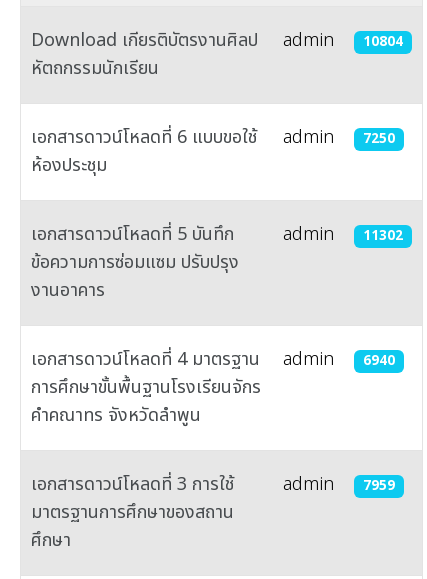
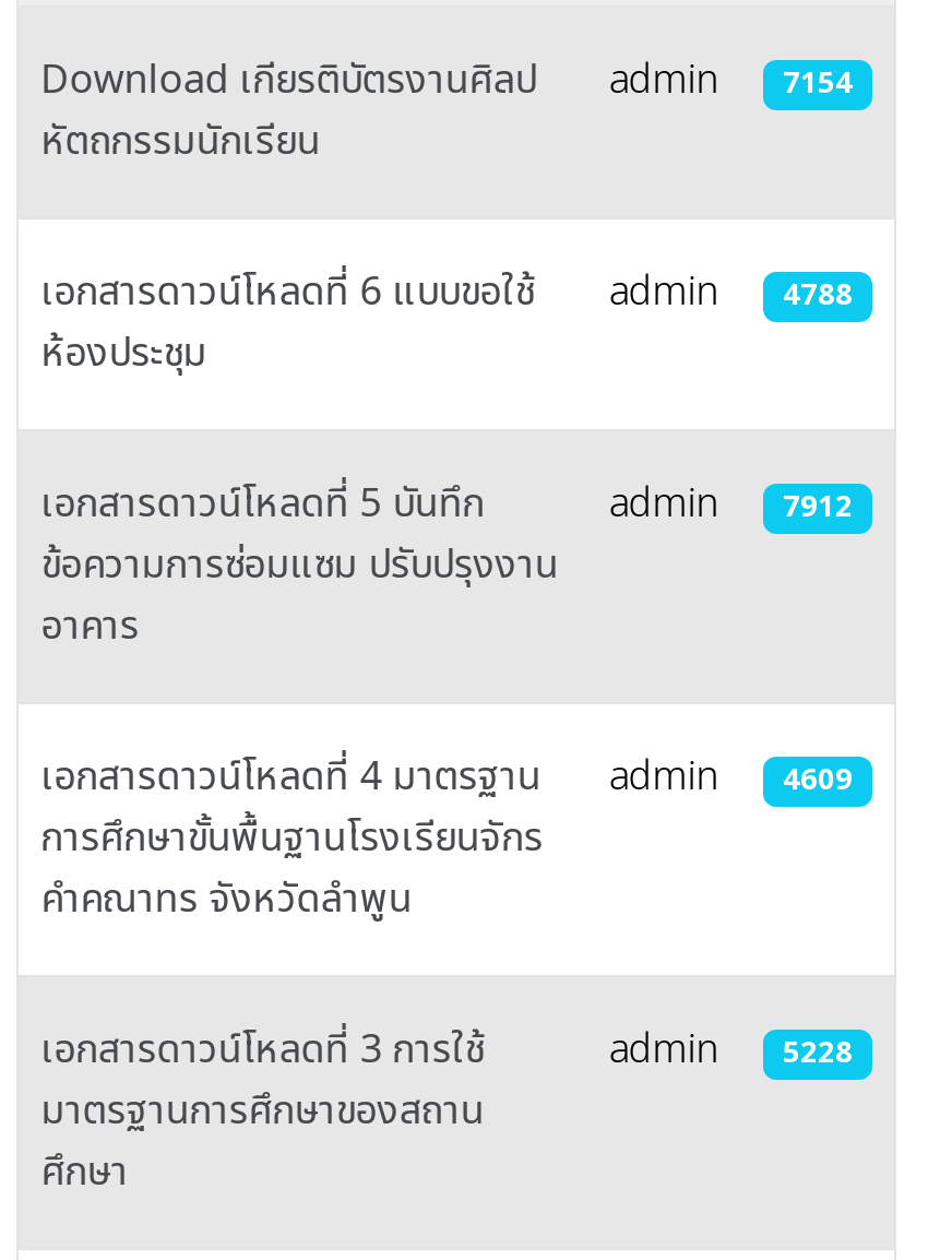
[31,27,403,54] Download เกียรติบัตรงานศิลป admin 10804 -> [41,51,853,110] Download เกียรติบัตรงานศิลป admin 7154
[31,124,395,151] เอกสารดาวน์โหลดที่ 6 แบบขอใช้ admin 7250 -> [41,263,853,322] เอกสารดาวน์โหลดที่ 6 แบบขอใช้ admin 4788
[363,226,403,246] 11302 -> [783,485,853,529] 7912
[31,346,395,373] เอกสารดาวน์โหลดที่ 4 มาตรฐาน admin 6940 -> [41,747,853,806] เอกสารดาวน์โหลดที่ 4 มาตรฐาน admin 4609
[363,476,395,496] 7959 -> [783,1031,853,1075] 5228

